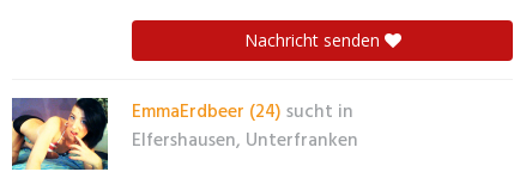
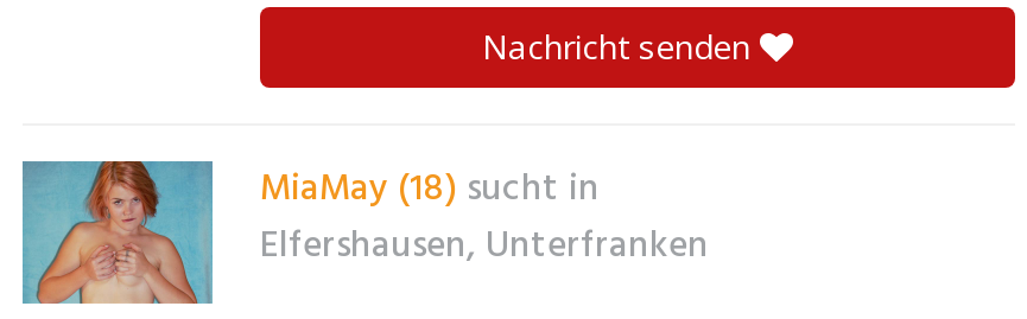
[11,97,353,171] [image] | EmmaErdbeer (24) sucht in -> [20,159,600,306] [image] | MiaMay (18) sucht in

